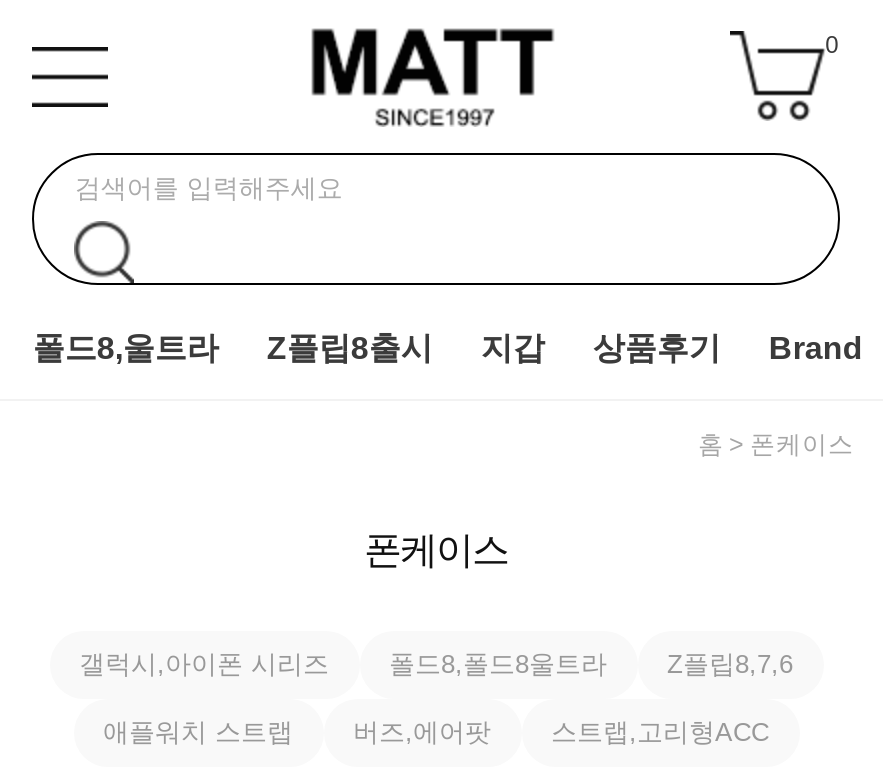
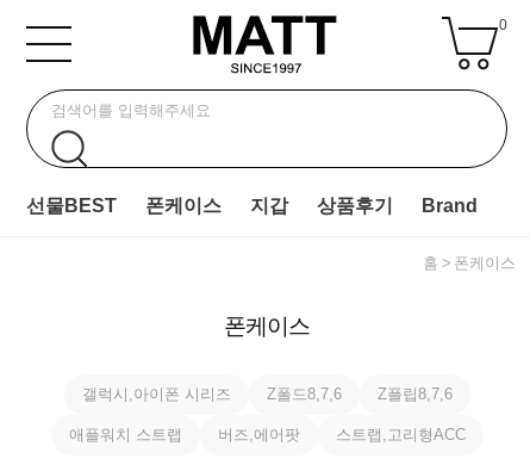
[33,331,433,365] 폴드8,울트라 | Z플립8출시 -> [27,196,222,216] 선물BEST | 폰케이스
[389,649,607,679] 폴드8,폴드8울트라 -> [266,385,341,403] Z폴드8,7,6

